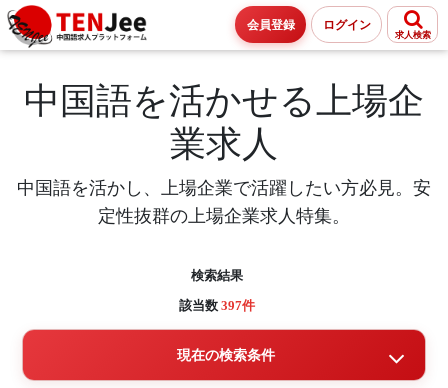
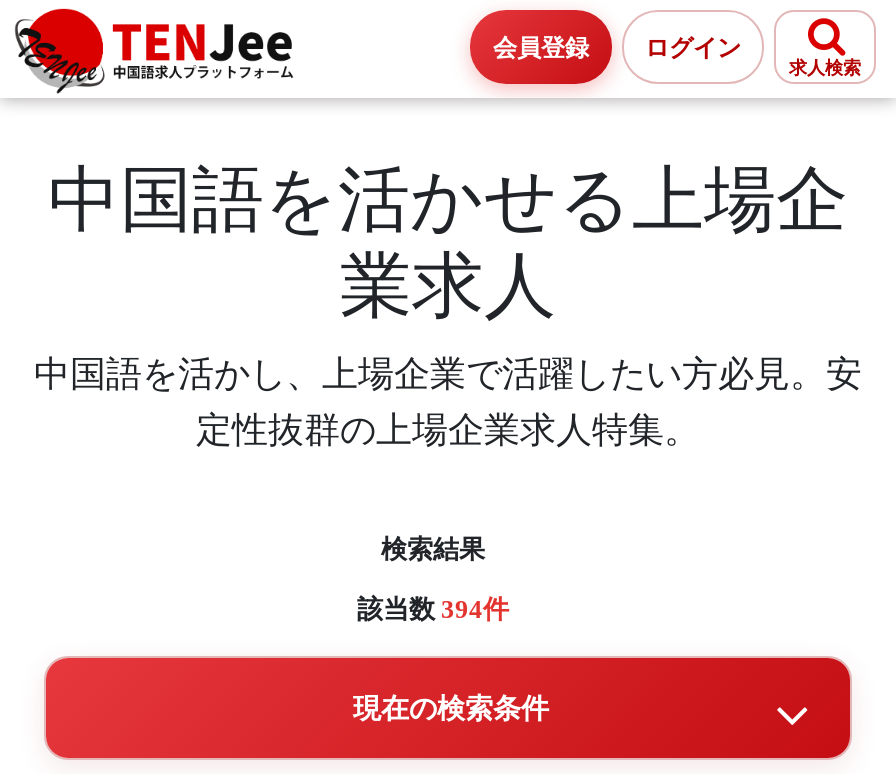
[178,298,254,313] 該当数397件 -> [357,594,509,624] 該当数394件

